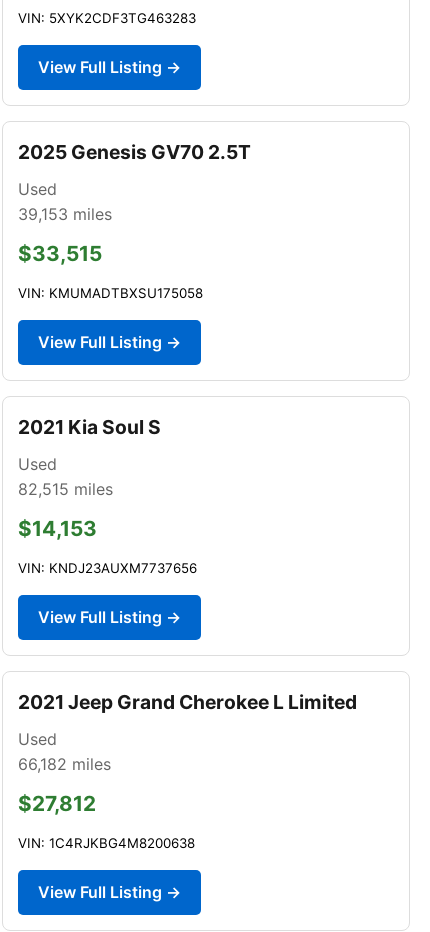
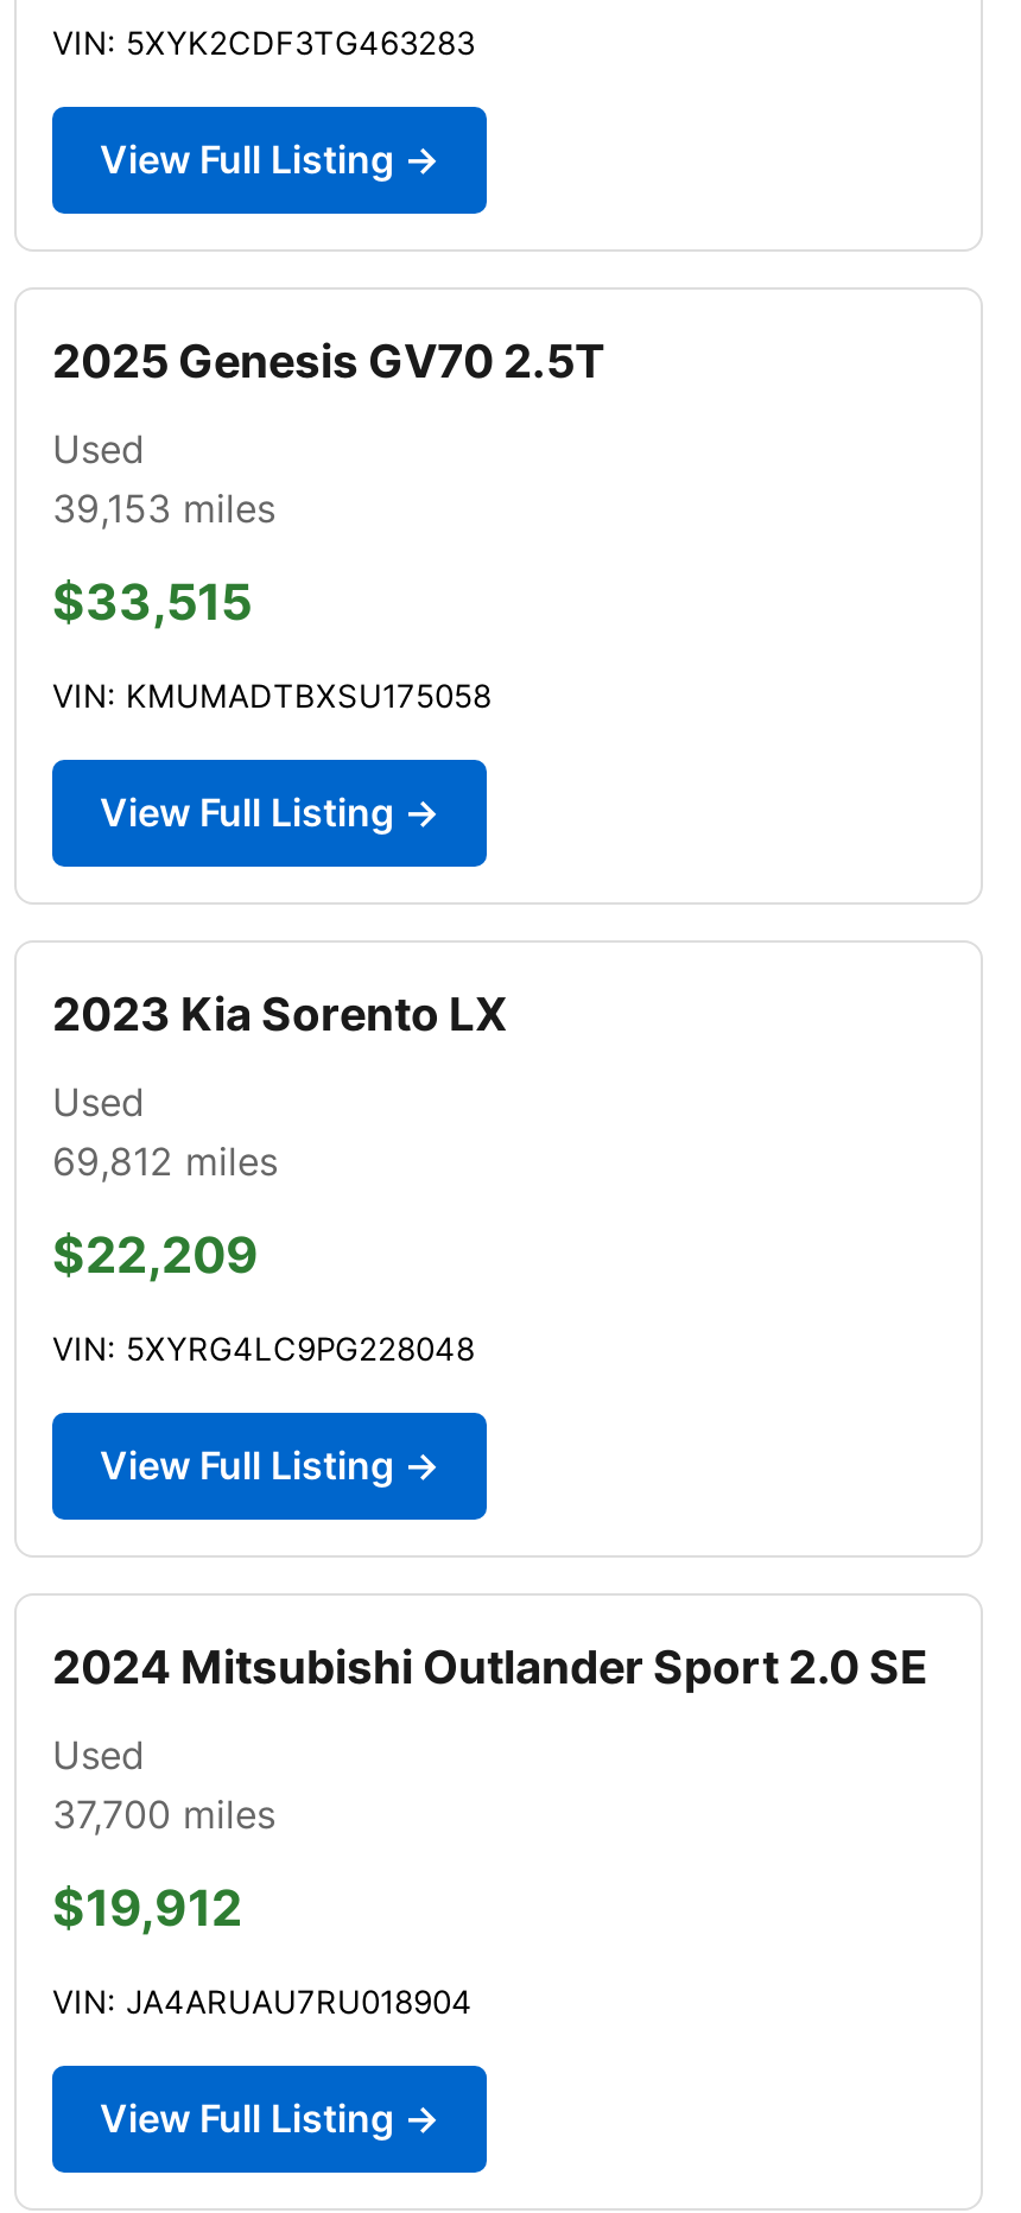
[18,415,161,439] 2021 Kia Soul S -> [52,985,508,1042] 2023 Kia Sorento LX
[18,479,113,499] 82,515 miles -> [52,1137,278,1185] 69,812 miles
[18,516,97,541] $14,153 -> [52,1225,259,1284] $22,209
[18,560,197,576] VIN: KNDJ23AUXM7737656 -> [52,1329,475,1367] VIN: 5XYRG4LC9PG228048
[18,690,357,714] 2021 Jeep Grand Cherokee L Limited -> [52,1638,928,1695] 2024 Mitsubishi Outlander Sport 2.0 SE
[18,754,111,774] 66,182 miles -> [52,1790,275,1838] 37,700 miles
[18,791,96,816] $27,812 -> [52,1878,242,1937] $19,912
[18,835,195,851] VIN: 1C4RJKBG4M8200638 -> [52,1982,473,2020] VIN: JA4ARUAU7RU018904

